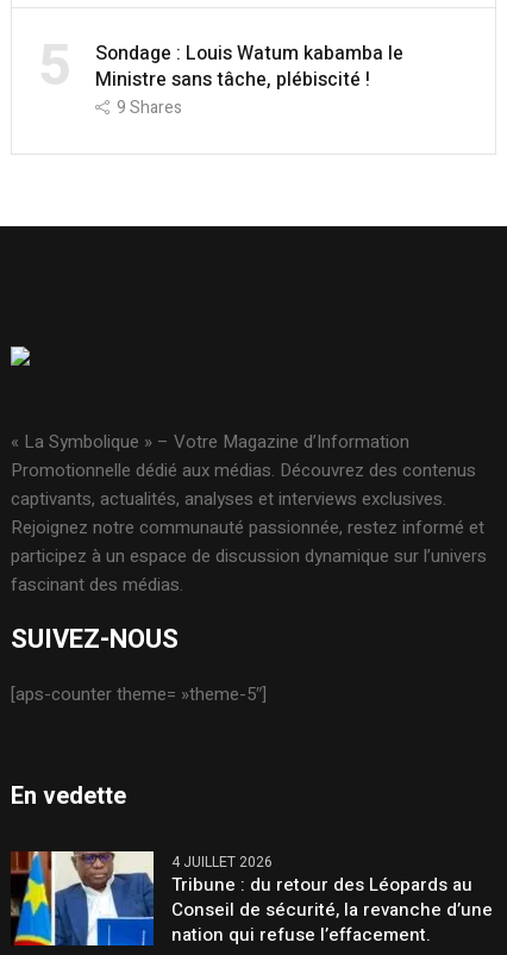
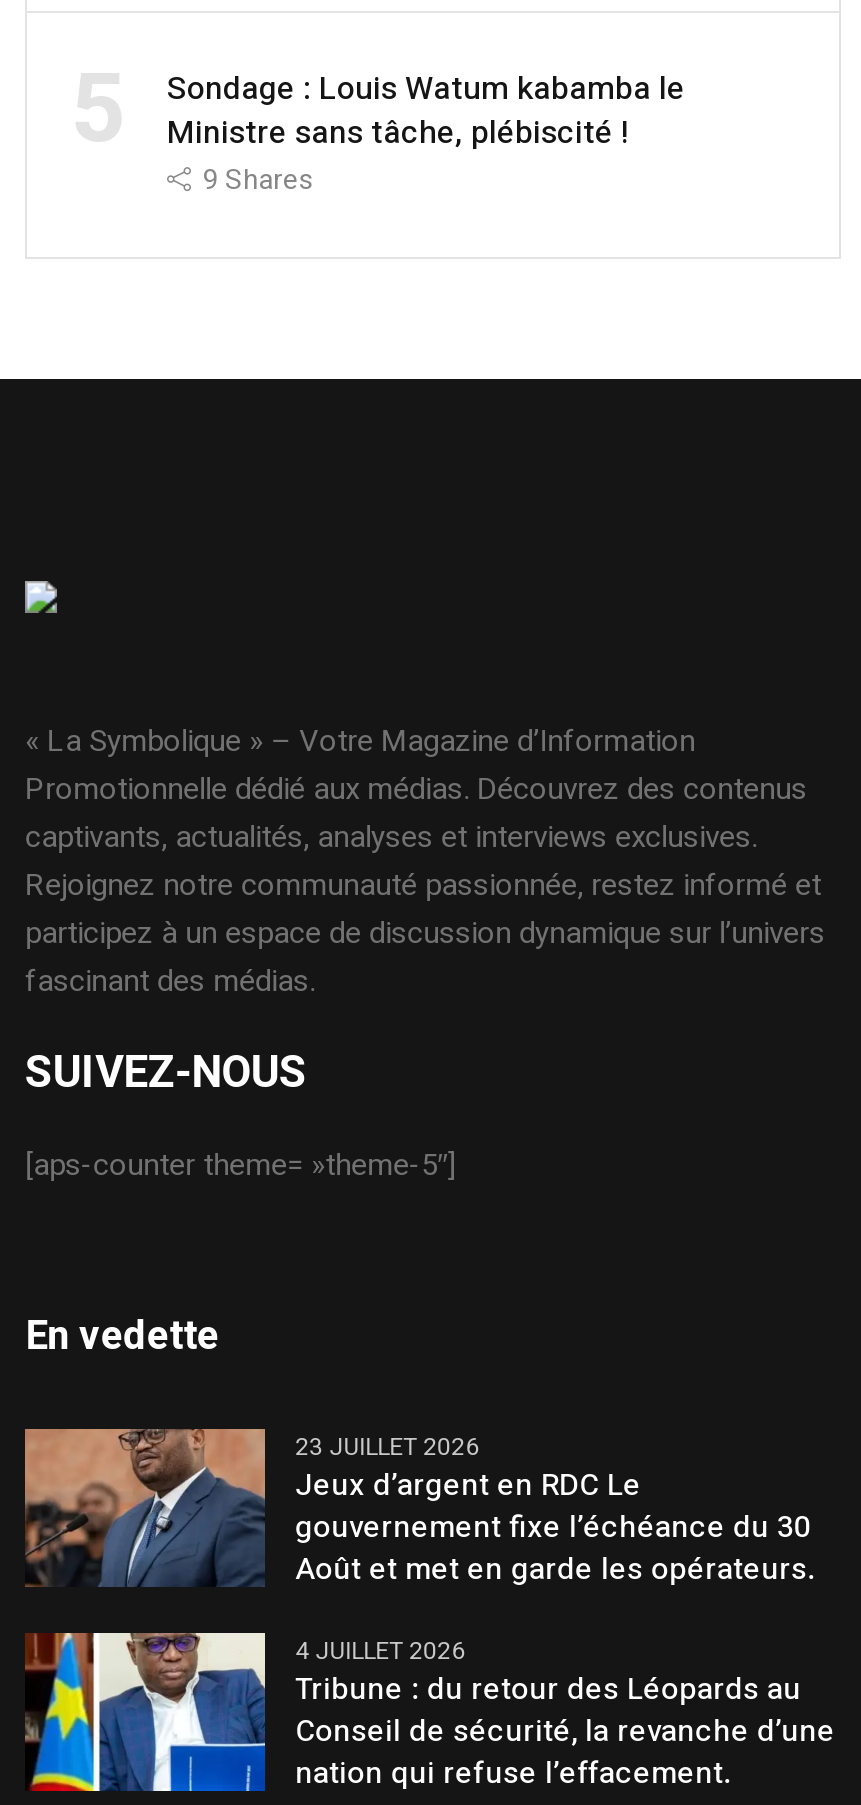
none -> [23,1427,815,1591] [image] | 23 JUILLET 2026 | Jeux d’argent en RDC Le | gouvernement fixe l’échéance du 30 | Août et met en garde les opérateurs.

